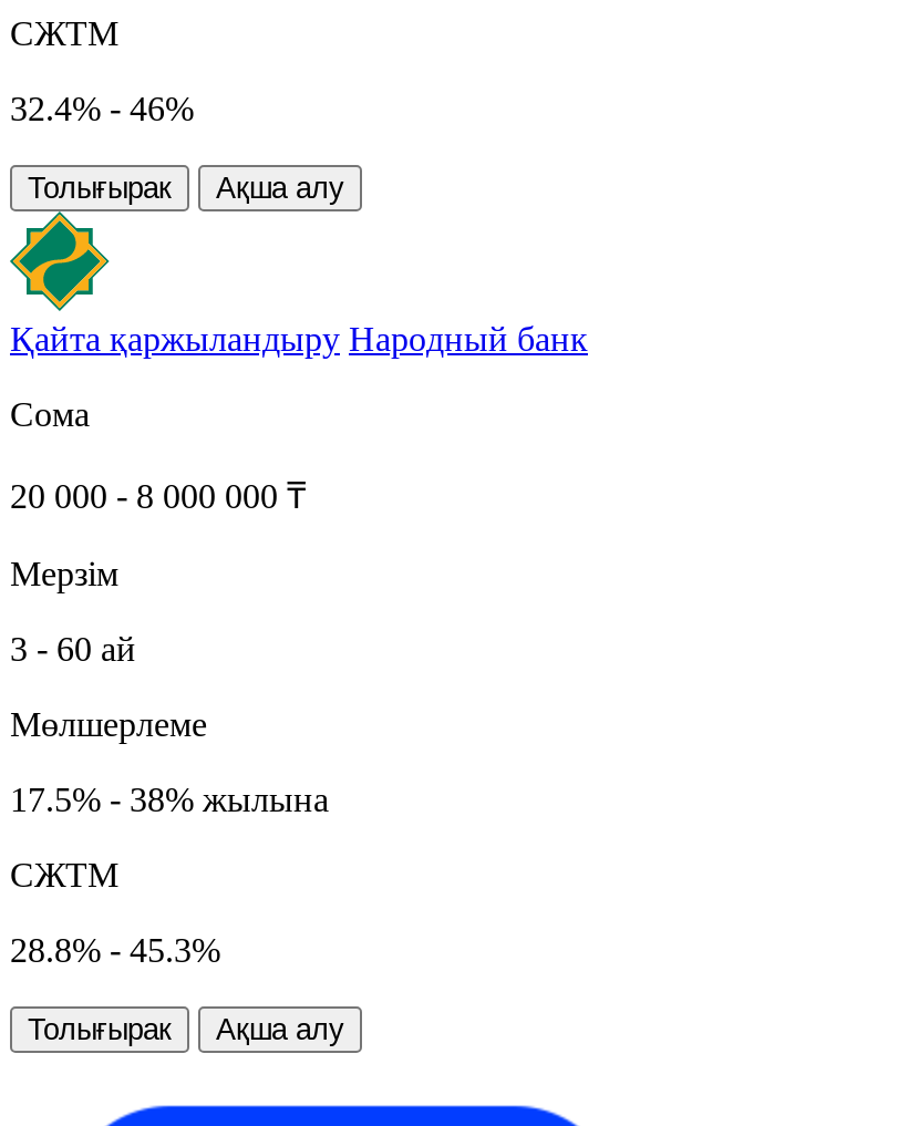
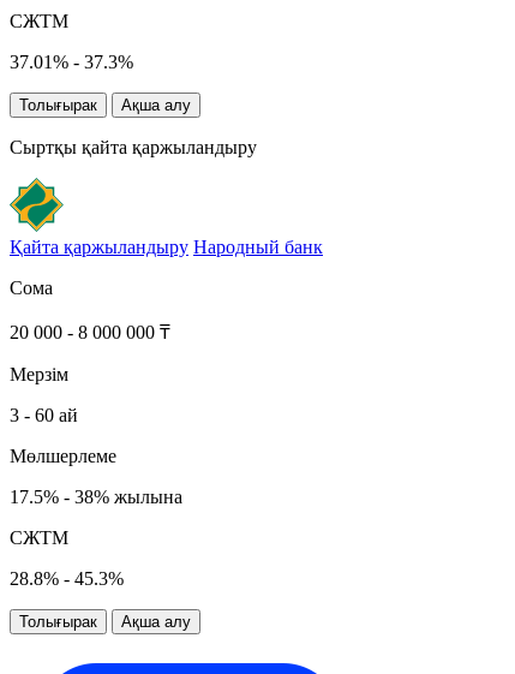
[10,89,194,127] 32.4% - 46% -> [10,52,133,72] 37.01% - 37.3%
none -> [10,137,257,157] Сыртқы қайта қаржыландыру

